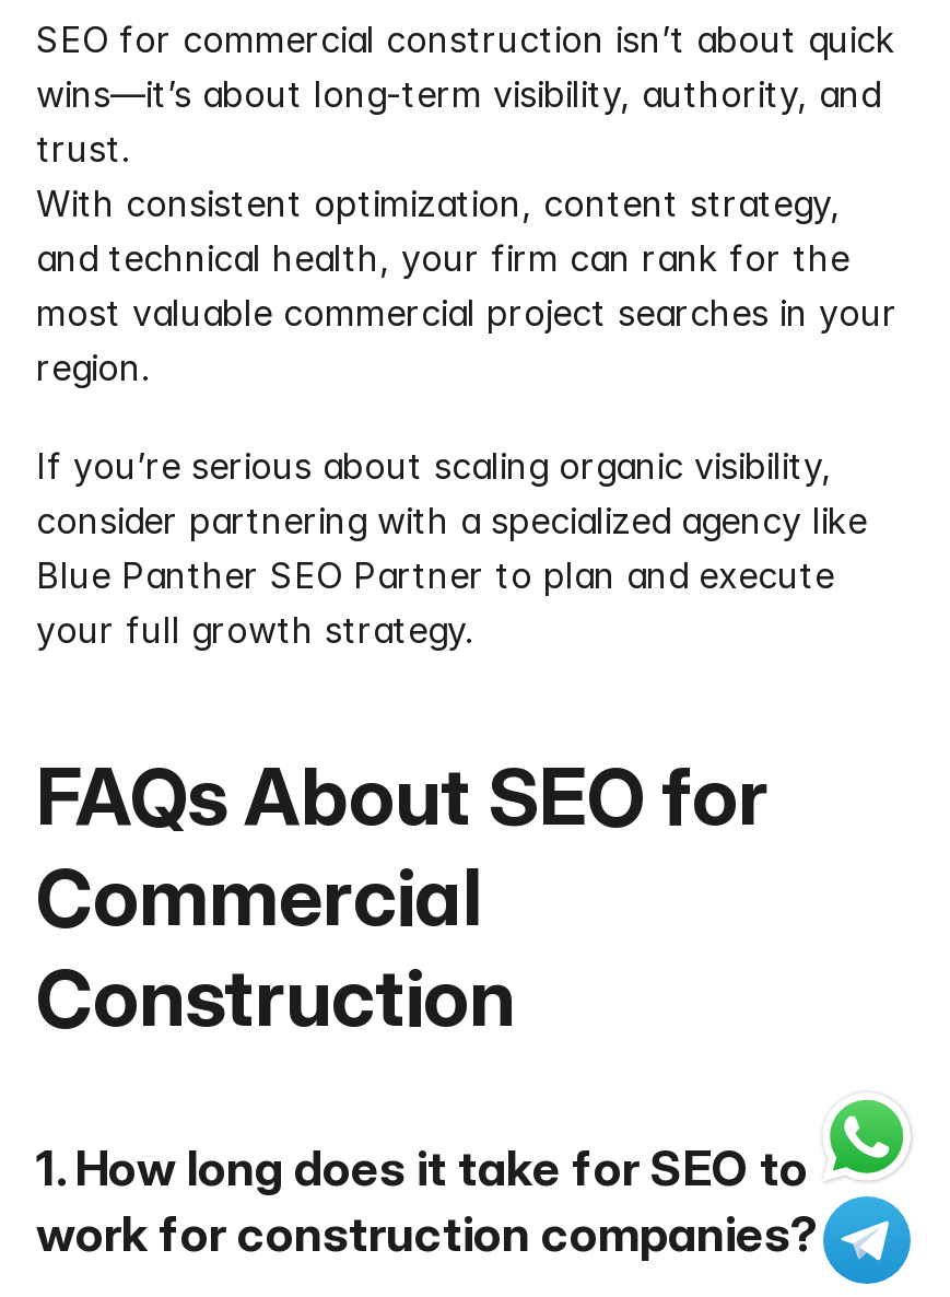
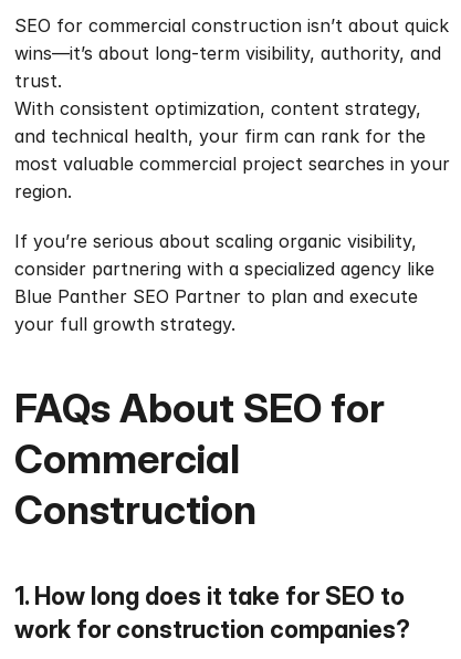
[828,1098,906,1177] [image] -> none
[828,1194,913,1286] [image] -> none

